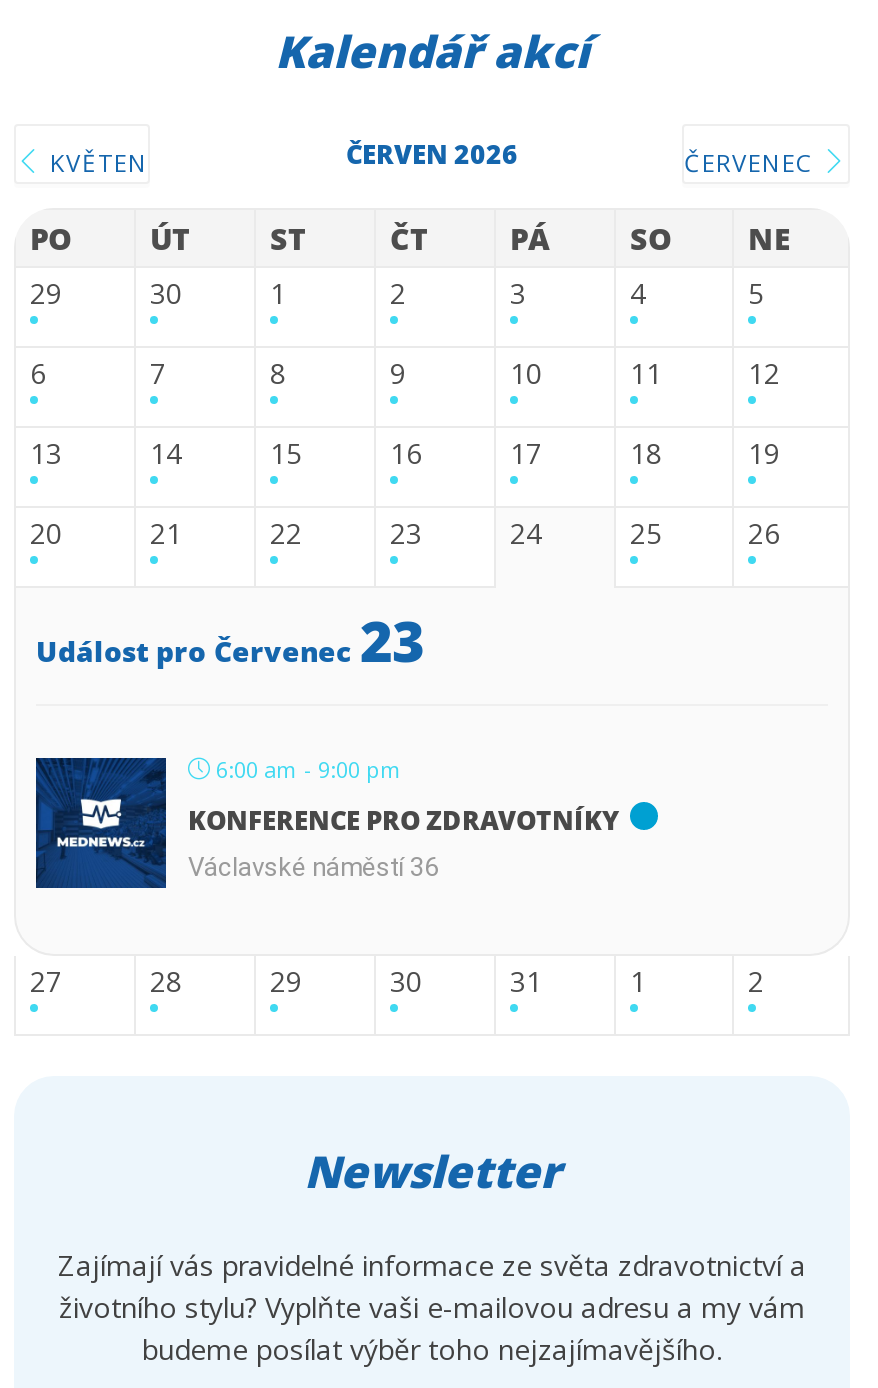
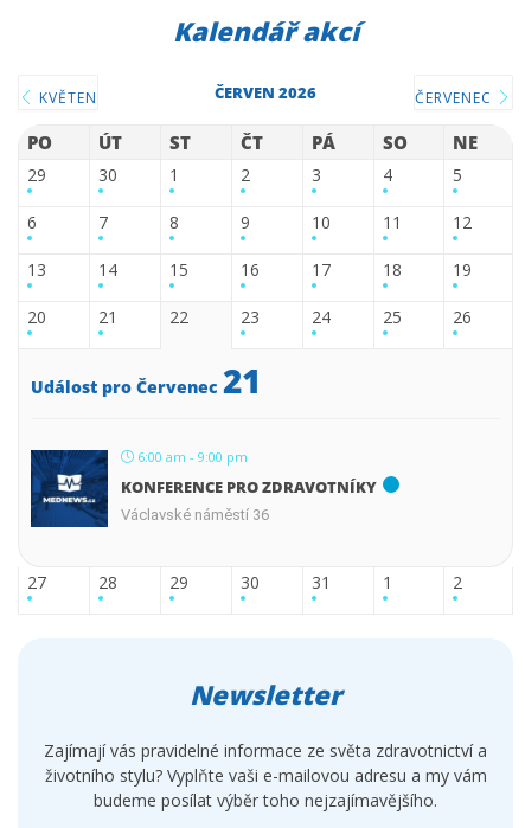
[36,603,424,679] Událost pro Červenec 23 -> [31,358,261,403] Událost pro Červenec 21

